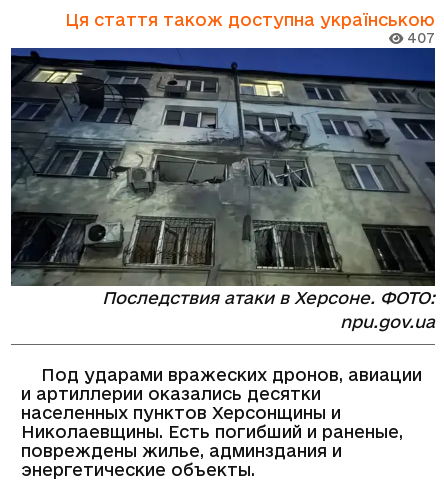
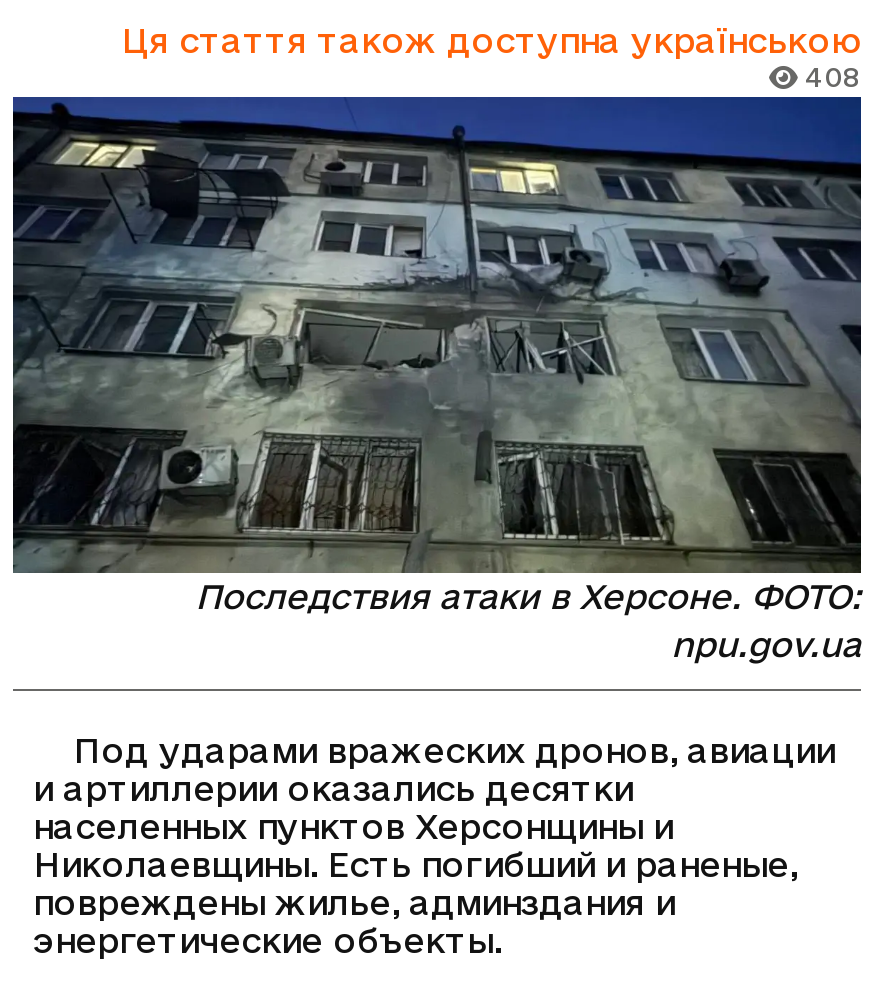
[403,30,435,46] 407 -> [797,60,861,92] 408

